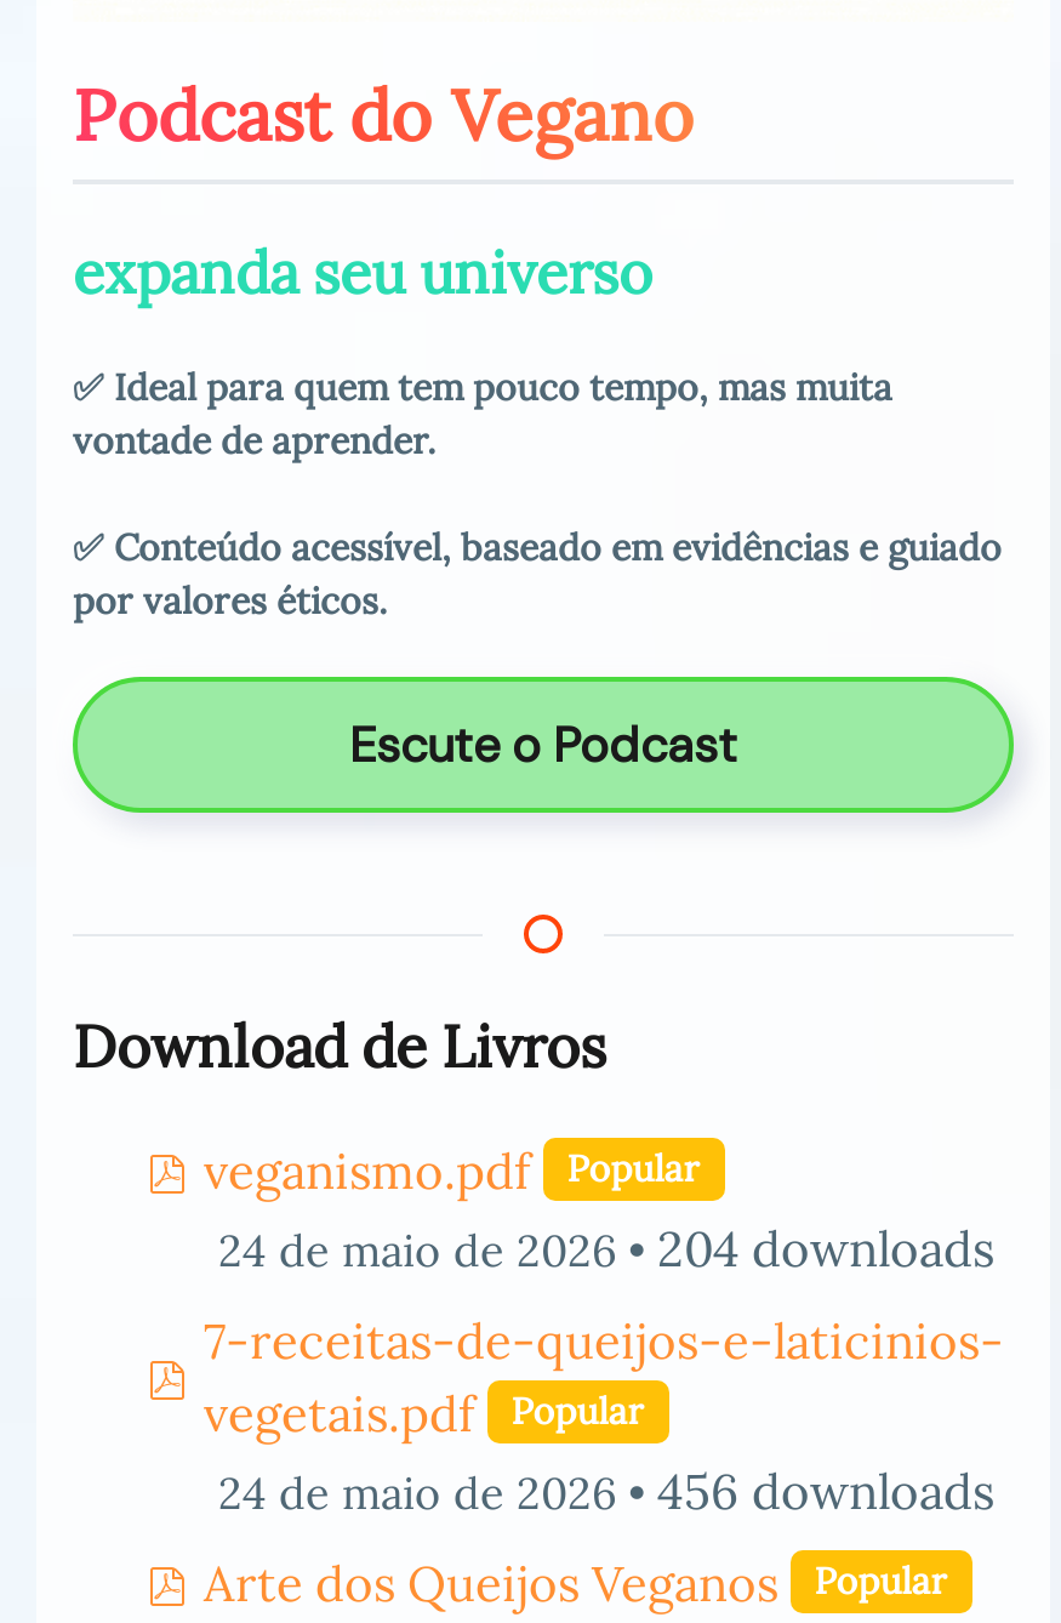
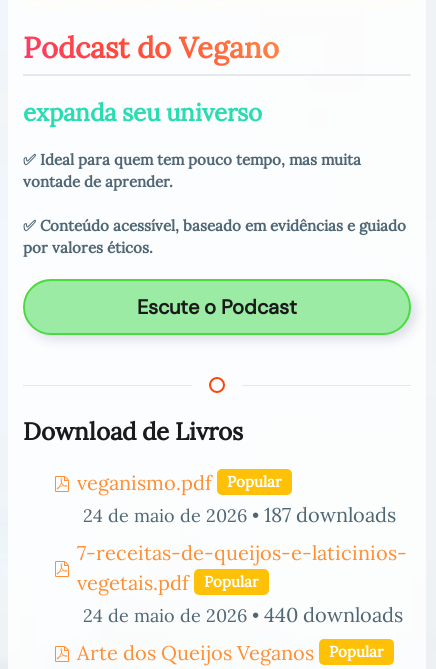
[218,1217,994,1278] 24 de maio de 2026 204 downloads -> [83,502,396,527] 24 de maio de 2026 187 downloads
[218,1460,994,1520] 24 de maio de 2026 456 downloads -> [83,602,403,627] 24 de maio de 2026 440 downloads

